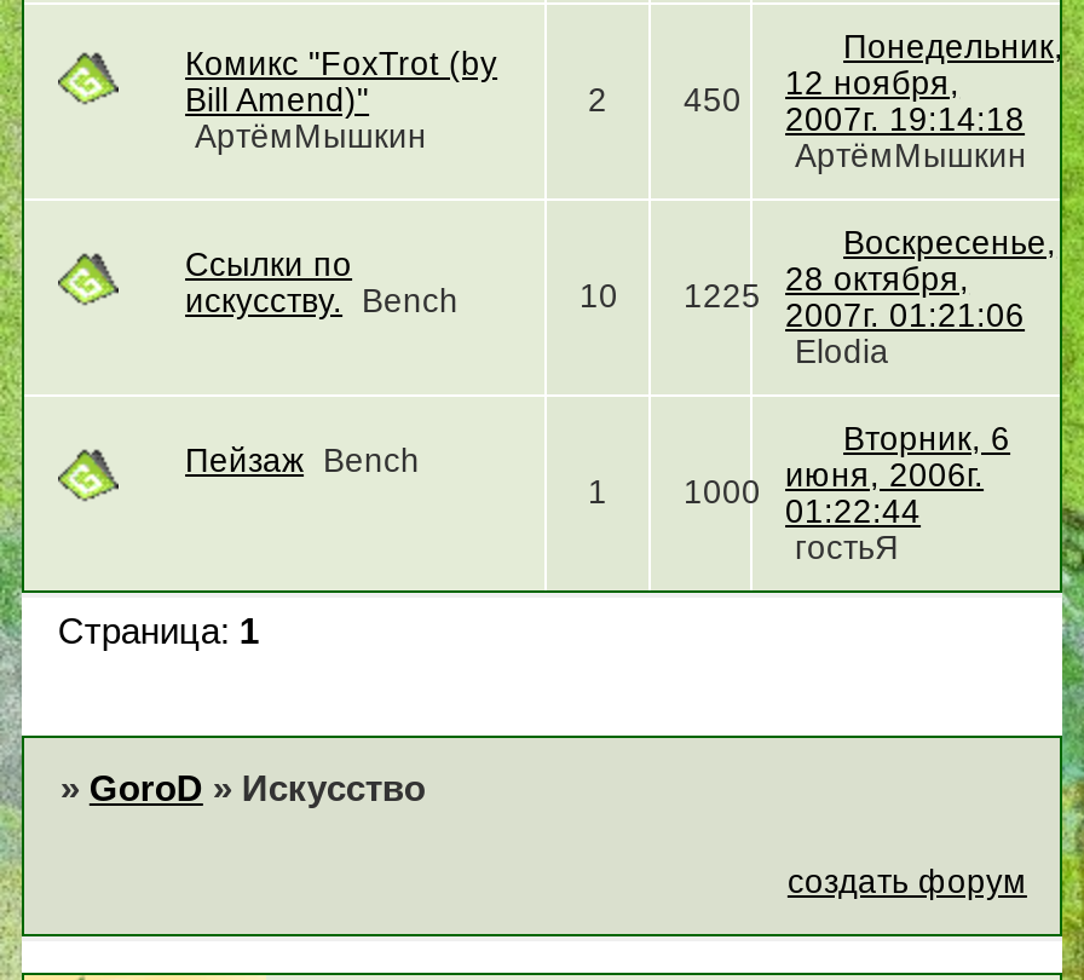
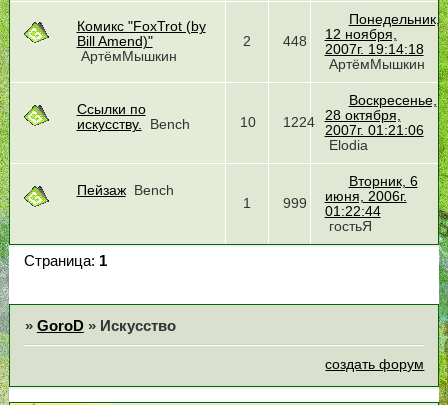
[684,64,959,117] 450 12 ноября, -> [282,26,396,48] 448 12 ноября,
[580,260,969,313] 10 1225 28 октября, -> [239,107,400,129] 10 1224 28 октября,
[684,456,984,509] 1000 июня, 2006г. -> [282,188,406,210] 999 июня, 2006г.

